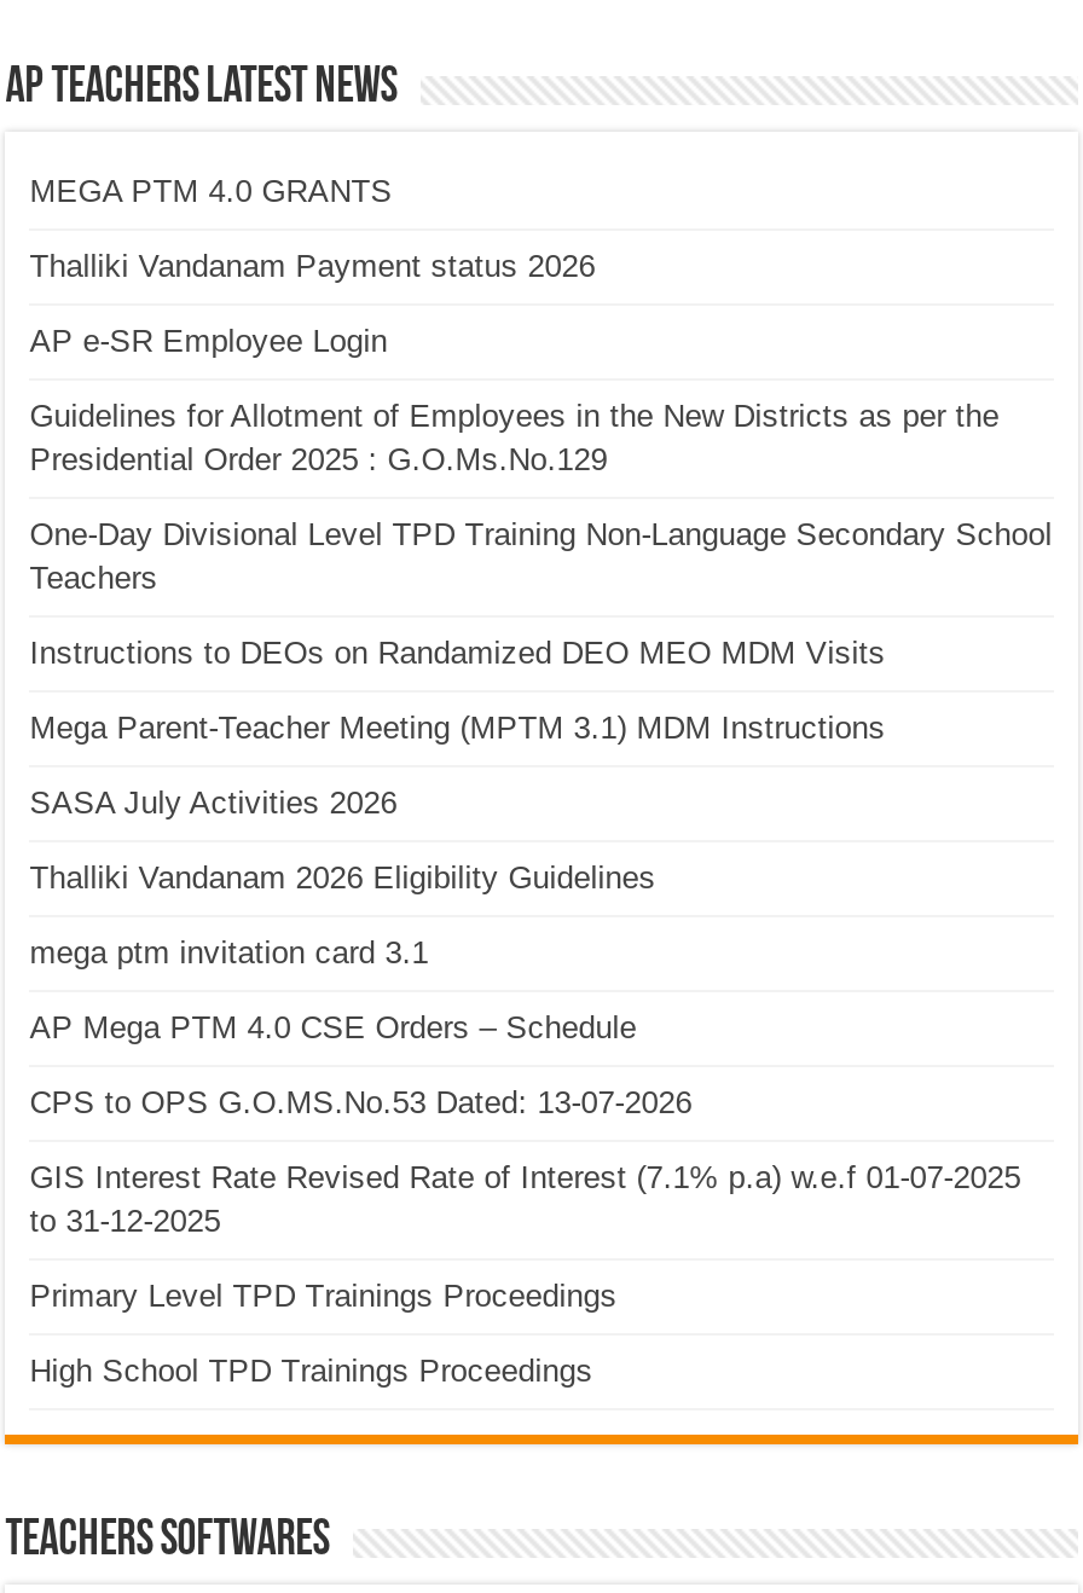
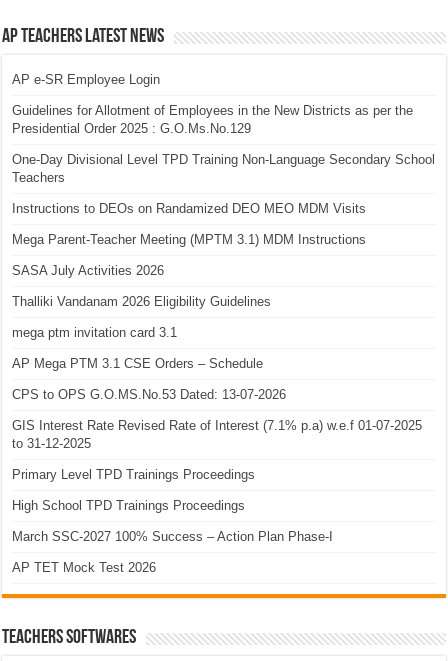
[29,172,595,283] MEGA PTM 4.0 GRANTS | Thalliki Vandanam Payment status 2026 -> none
moved [29,322,1052,970] -> [12,72,435,340]: AP e-SR Employee Login | Guidelines for Allotment of Employees in the New Districts as per the | Presidential Order 2025 : G.O.Ms.No.129 | ... | Thalliki Vandanam 2026 Eligibility Guidelines | mega ptm invitation card 3.1
[29,1008,636,1045] AP Mega PTM 4.0 CSE Orders – Schedule -> [12,356,263,371] AP Mega PTM 3.1 CSE Orders – Schedule
moved [29,1083,1021,1388] -> [12,387,422,513]: CPS to OPS G.O.MS.No.53 Dated: 13-07-2026 | GIS Interest Rate Revised Rate of Interest (7.1% p.a) w.e.f 01-07-2025 | to 31-12-2025 | Primary Level TPD Trainings Proceedings | High School TPD Trainings Proceedings
none -> [12,529,333,575] March SSC-2027 100% Success – Action Plan Phase-I | AP TET Mock Test 2026

